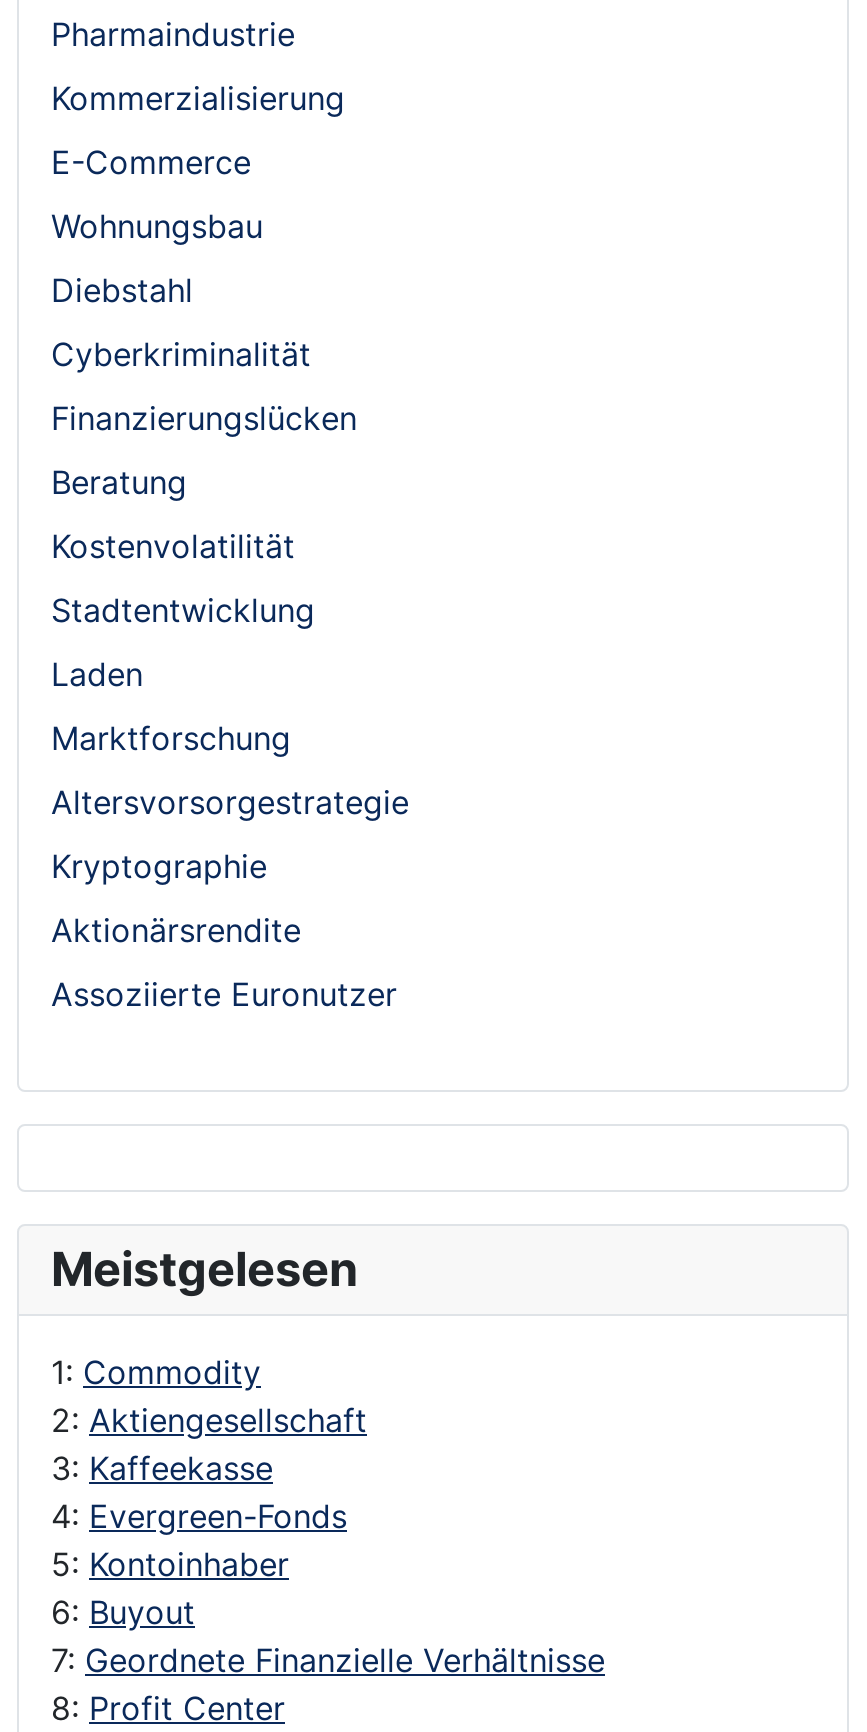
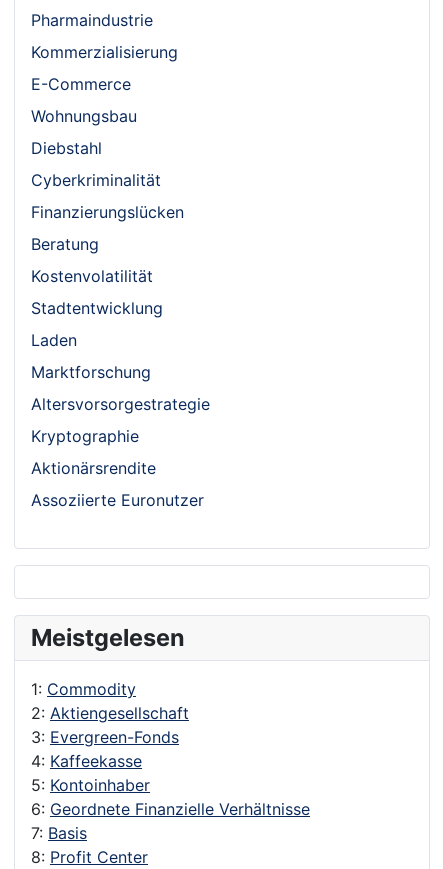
[51,1447,347,1535] 3: Kaffeekasse | 4: Evergreen-Fonds -> [31,726,179,770] 3: Evergreen-Fonds | 4: Kaffeekasse
[51,1591,605,1679] 6: Buyout | 7: Geordnete Finanzielle Verhältnisse -> [31,798,310,842] 6: Geordnete Finanzielle Verhältnisse | 7: Basis

